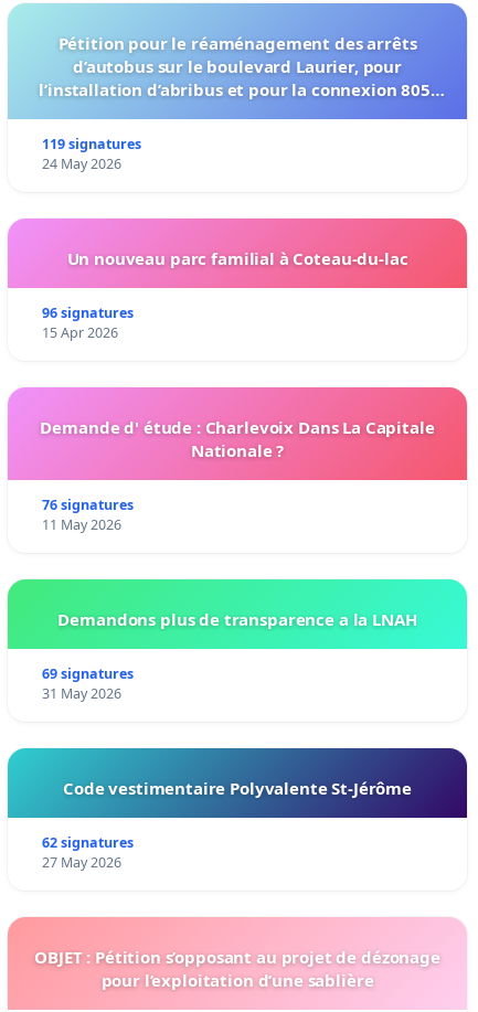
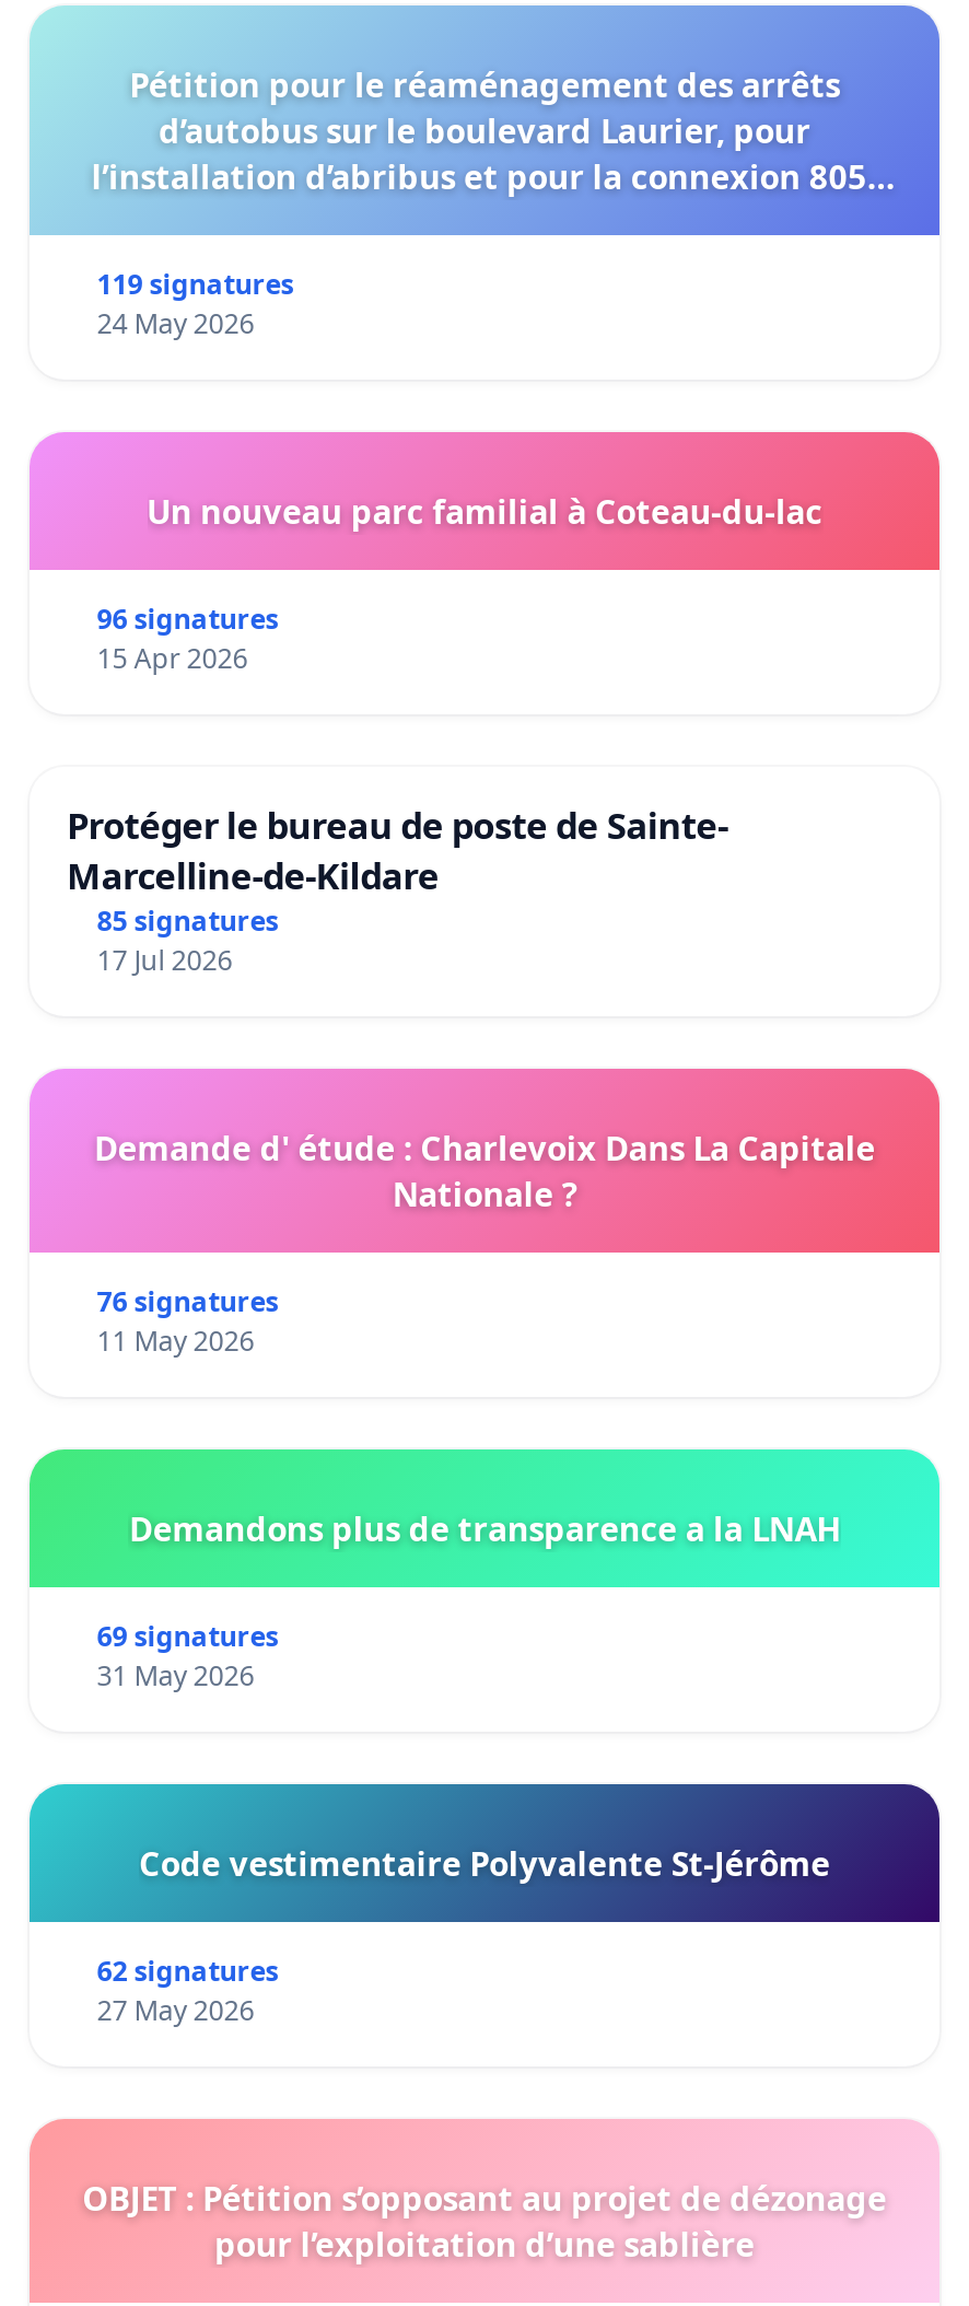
none -> [67,800,728,979] Protéger le bureau de poste de Sainte- | Marcelline-de-Kildare | 85 signatures | 17 Jul 2026

